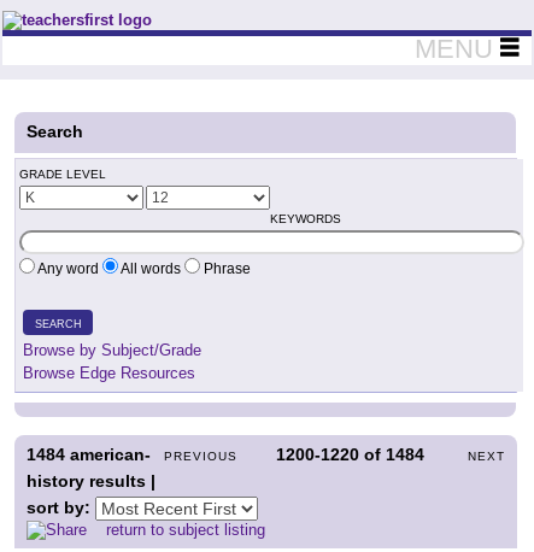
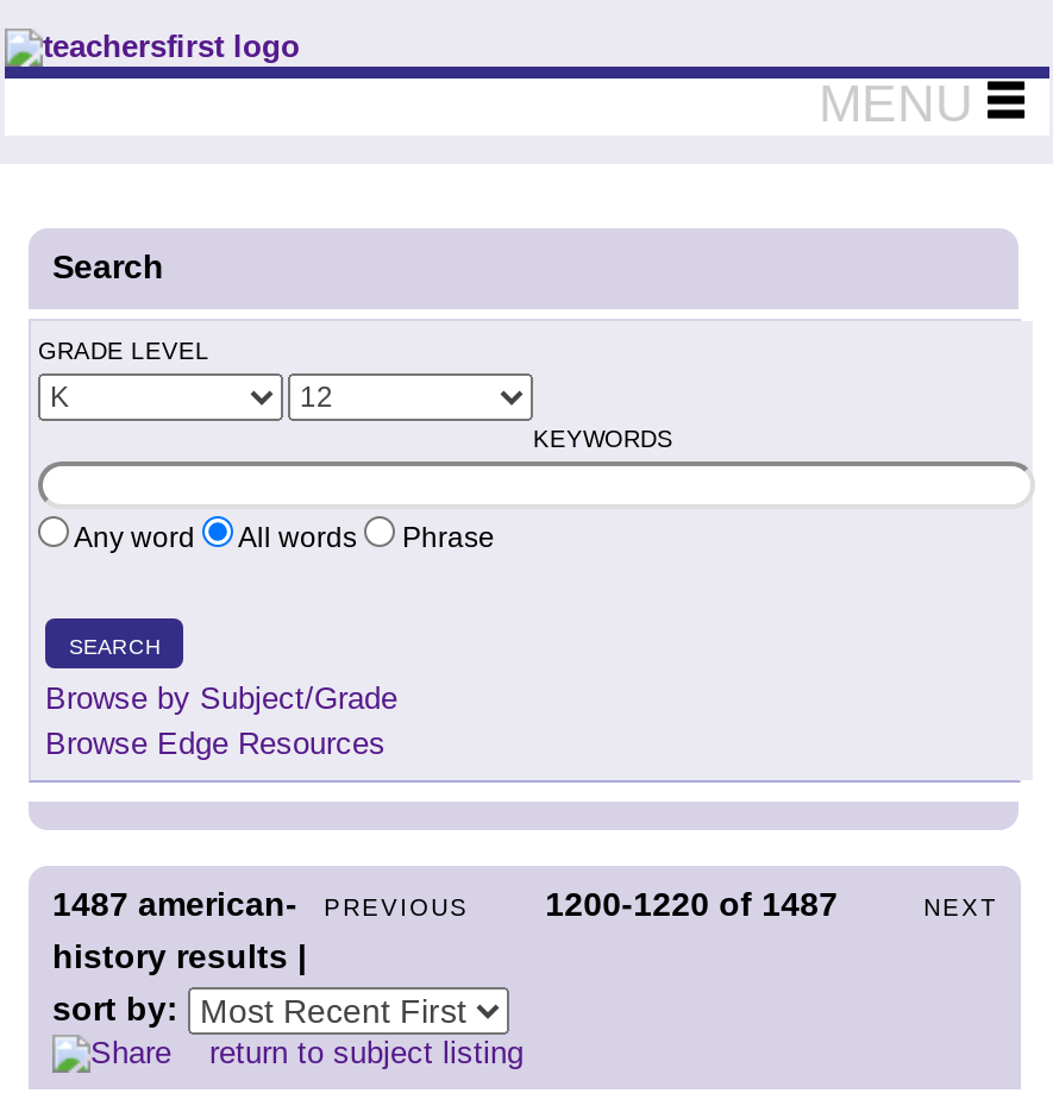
[27,445,238,464] 1484 american- PREVIOUS -> [52,885,469,923] 1487 american- PREVIOUS
[276,445,424,464] 1200-1220 of 1484 -> [545,885,838,923] 1200-1220 of 1487

